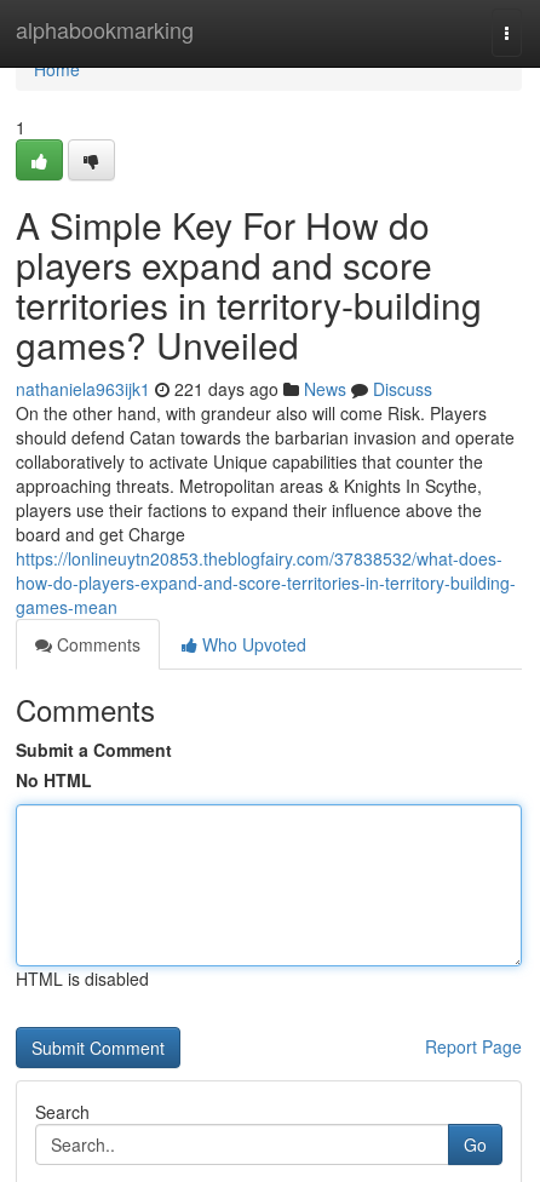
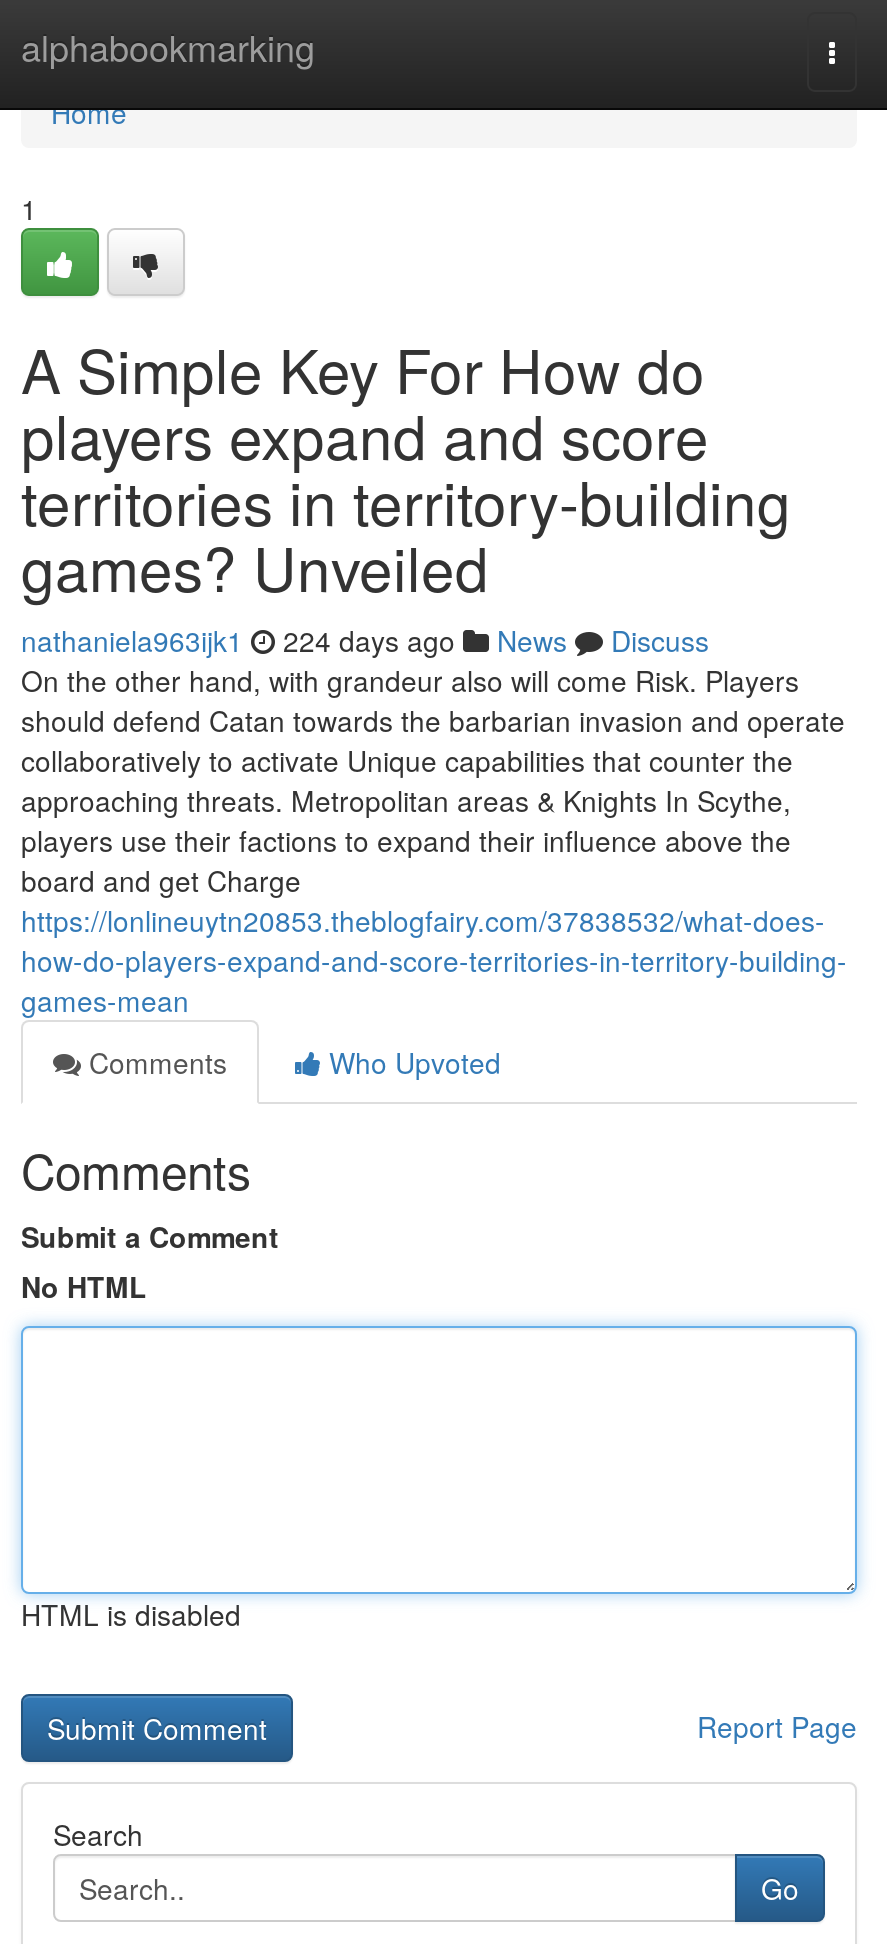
[16,377,432,401] nathaniela963ijk1 221 days ago News Discuss -> [21,620,709,660] nathaniela963ijk1 224 days ago News Discuss

